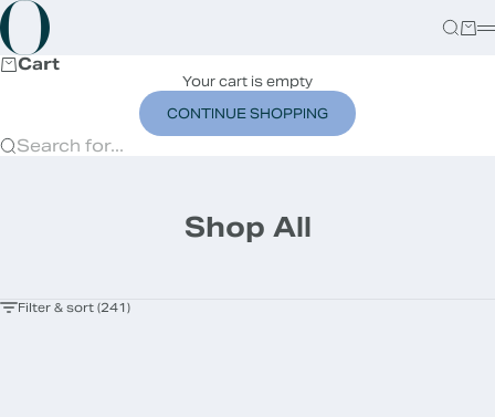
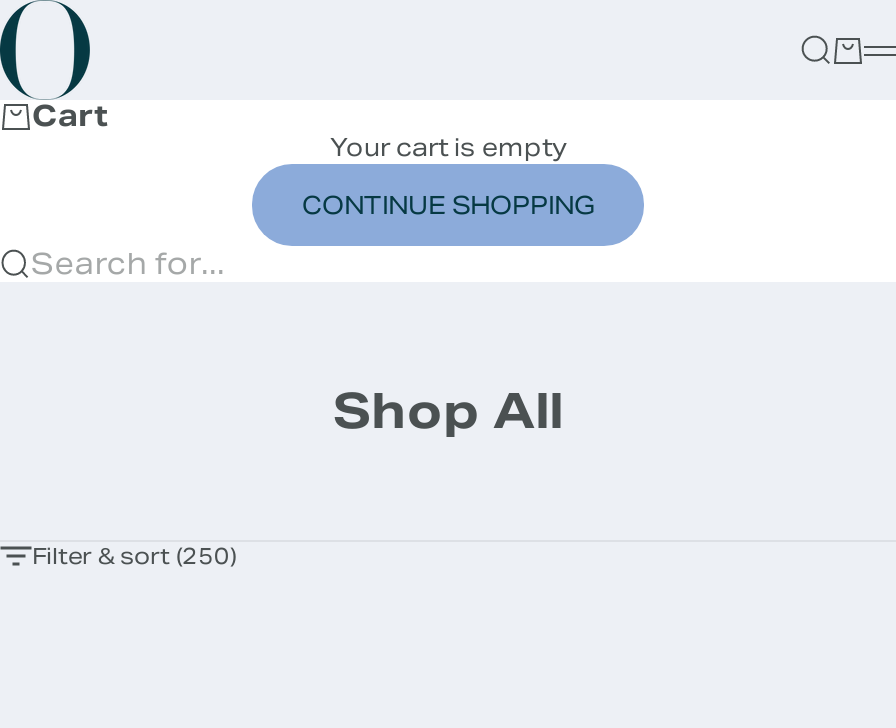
[18,300,130,315] Filter & sort (241) -> [32,542,236,570] Filter & sort (250)

